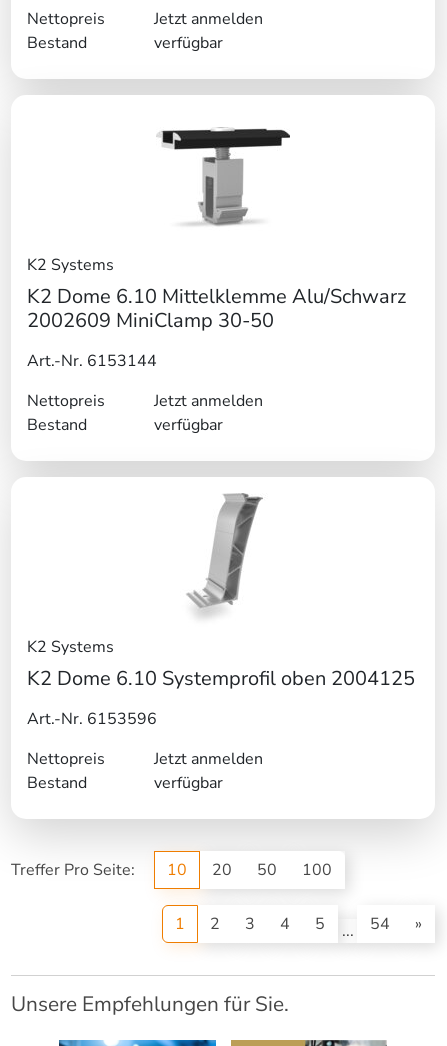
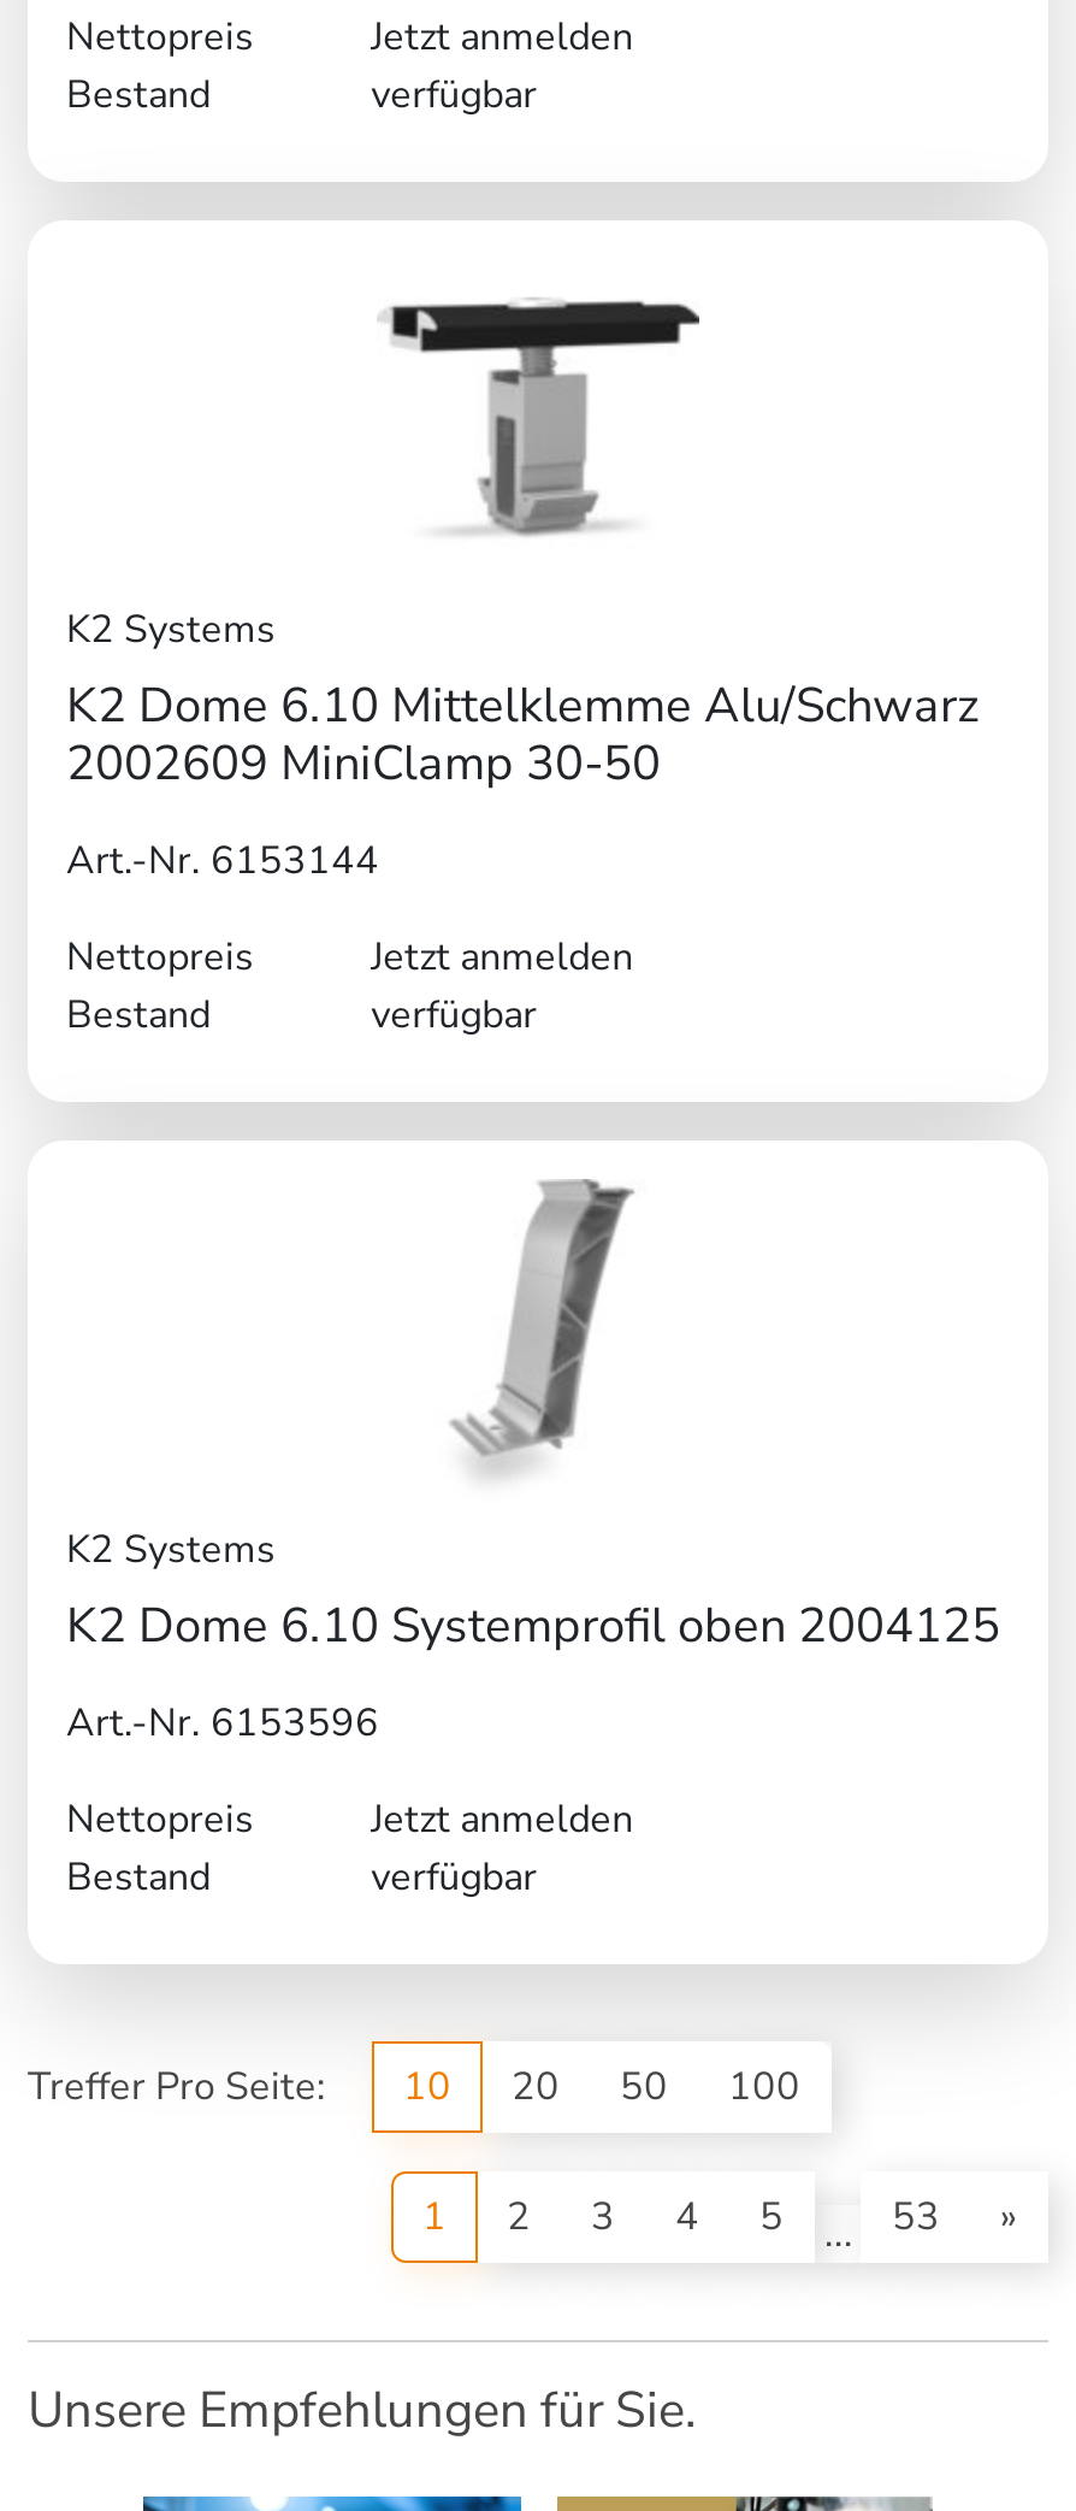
[315,913,390,942] 5 ... 54 -> [759,2191,940,2261] 5 ... 53

